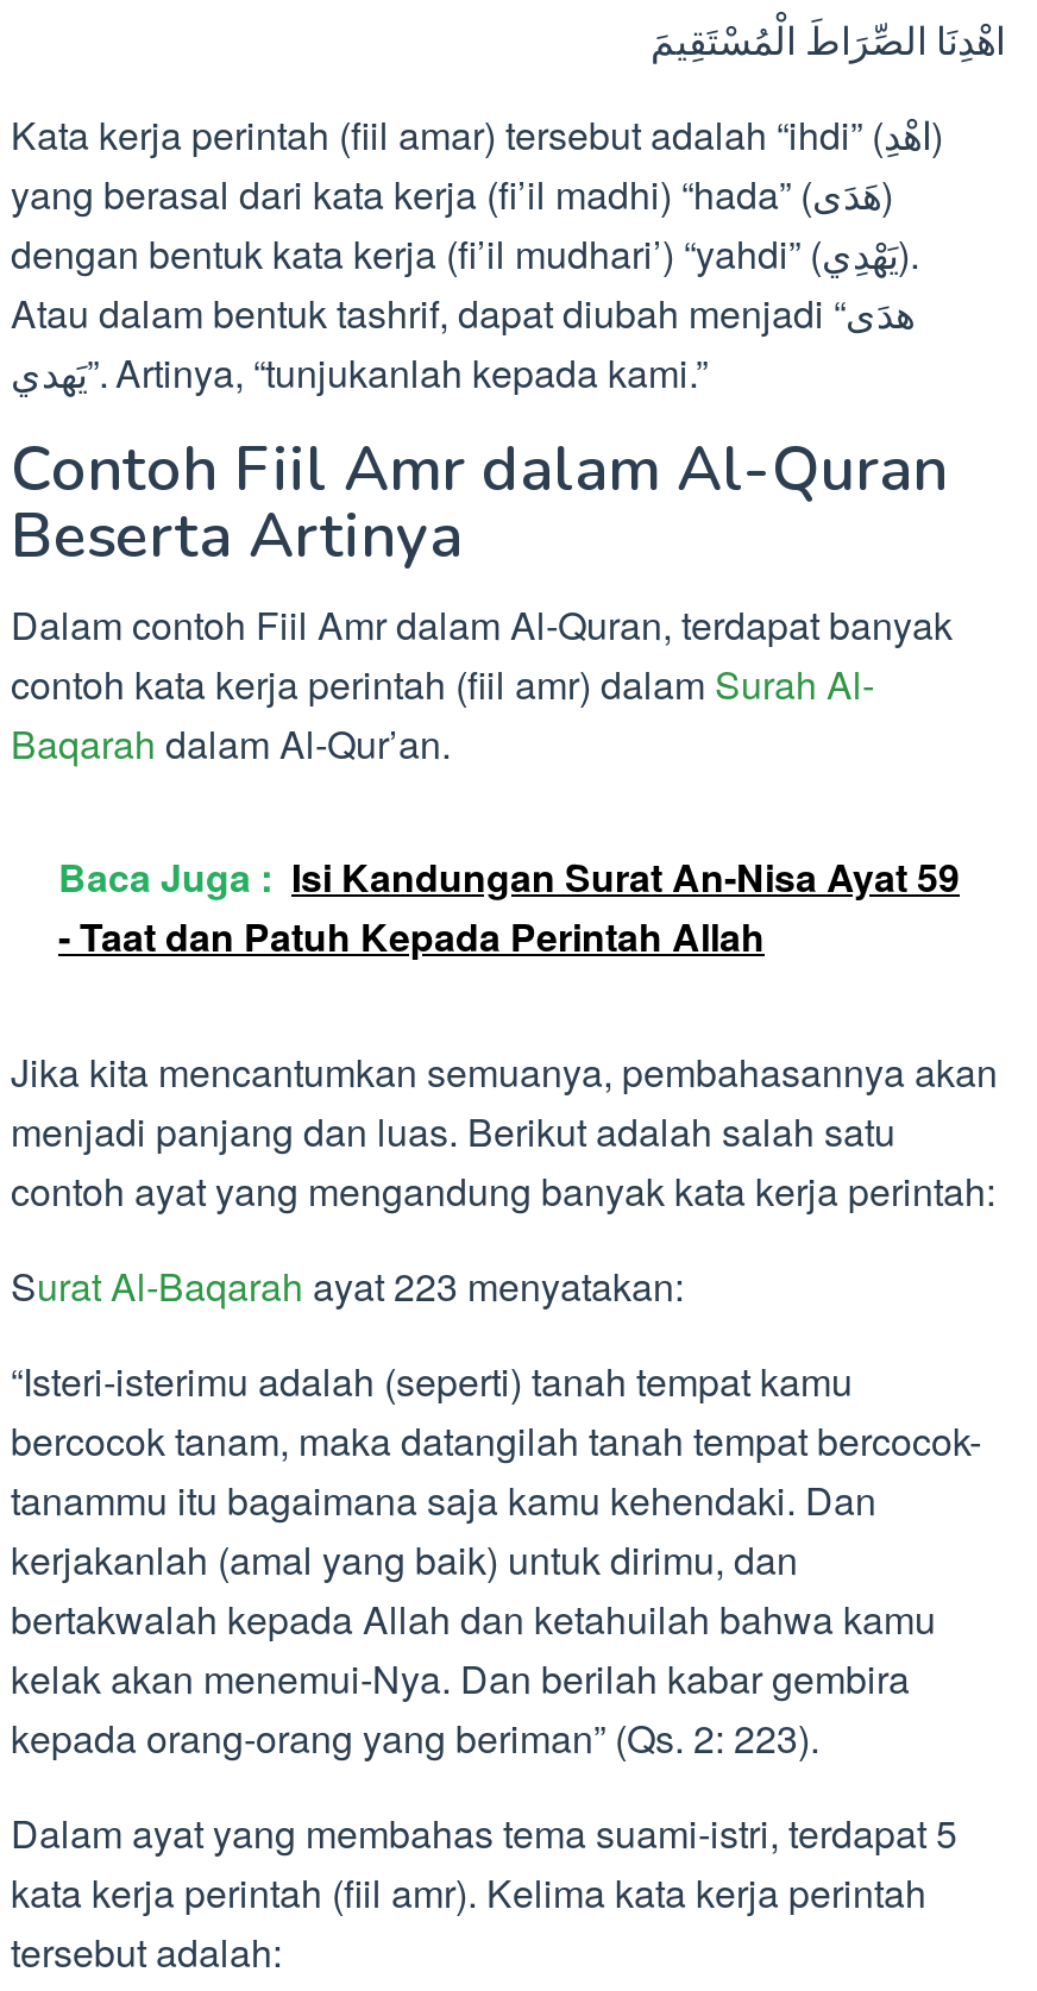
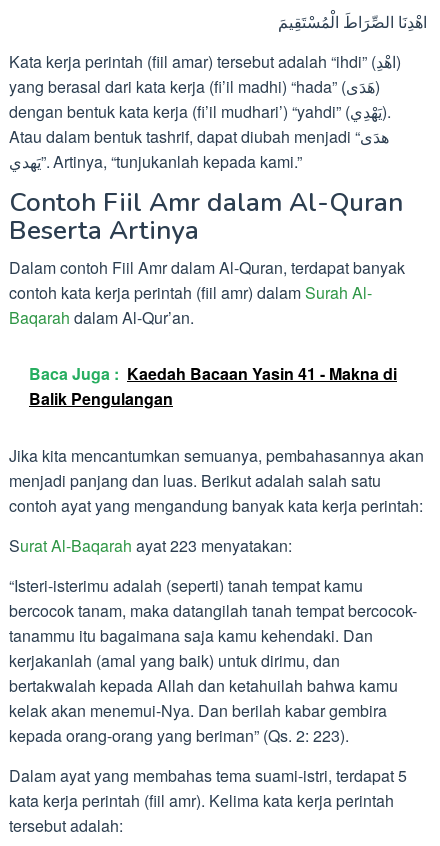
[58,850,960,964] Baca Juga : Isi Kandungan Surat An-Nisa Ayat 59 | - Taat dan Patuh Kepada Perintah Allah -> [29,362,397,410] Baca Juga : Kaedah Bacaan Yasin 41 - Makna di | Balik Pengulangan

